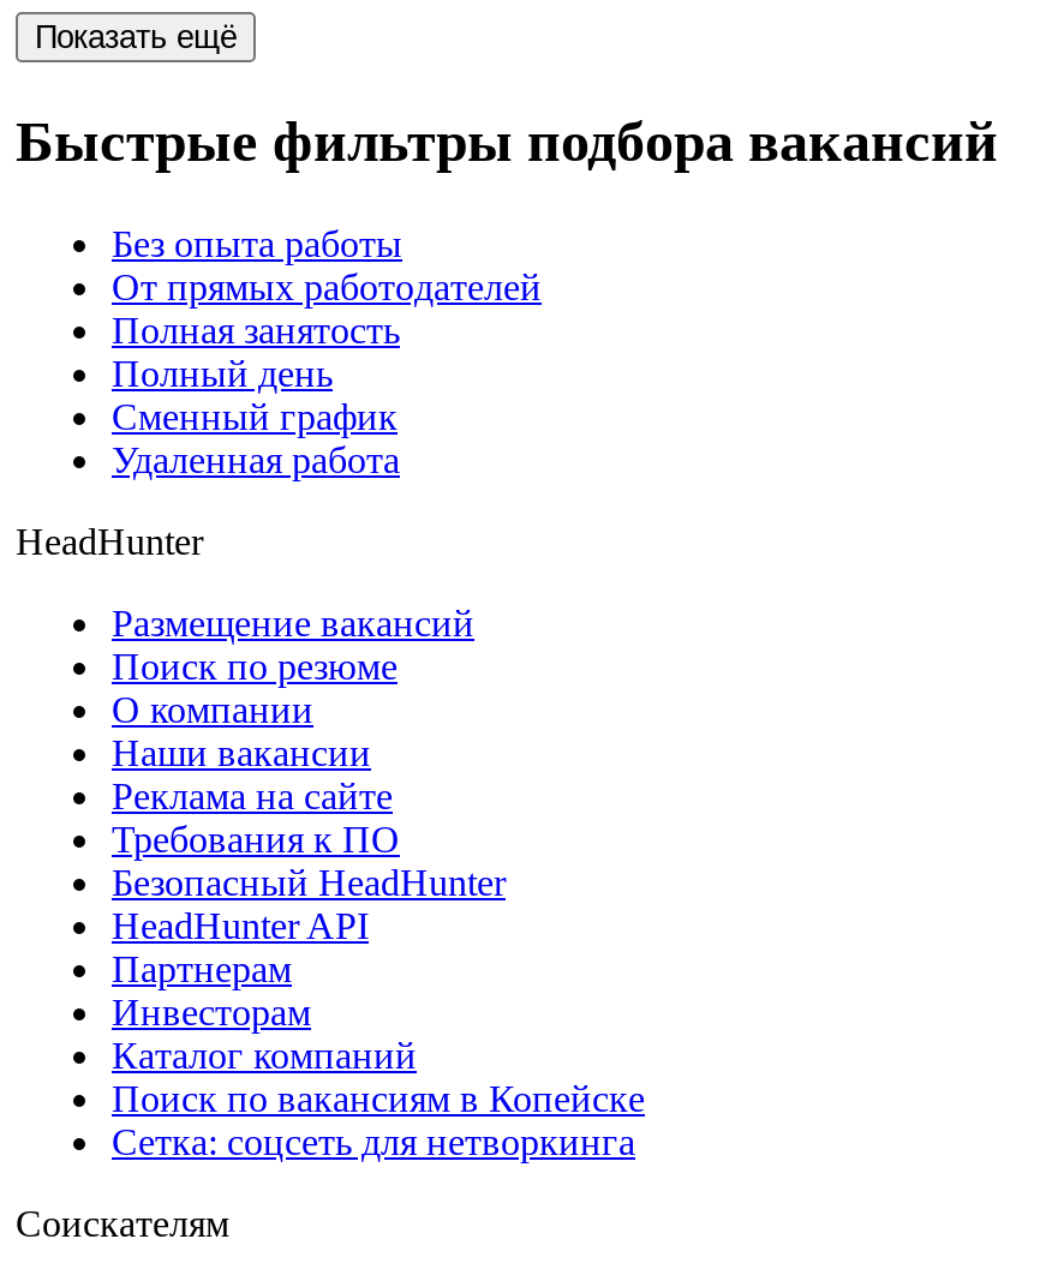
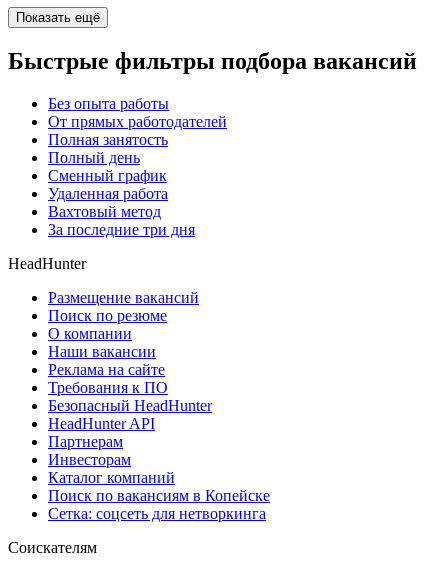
none -> [48,203,195,238] Вахтовый метод | За последние три дня

